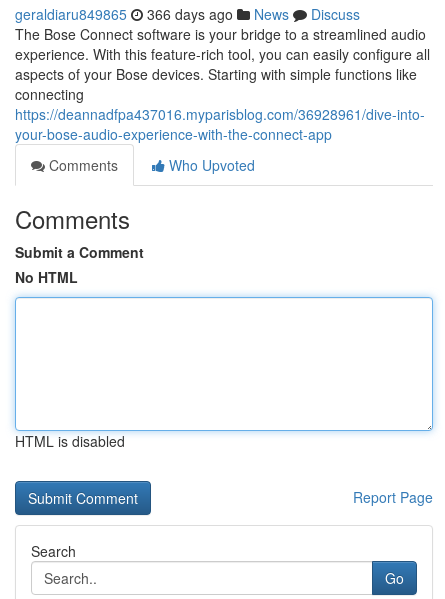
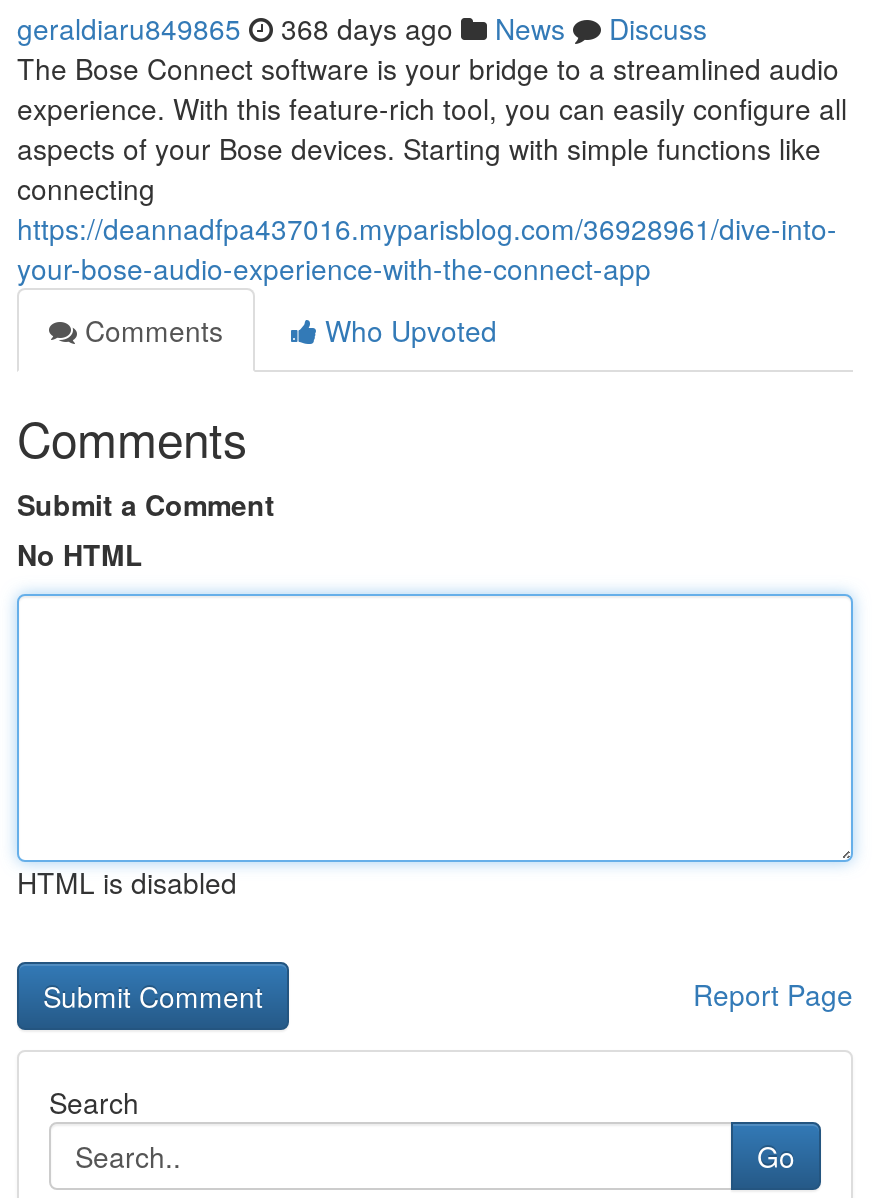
[15,4,360,24] geraldiaru849865 366 days ago News Discuss -> [17,8,707,48] geraldiaru849865 368 days ago News Discuss

